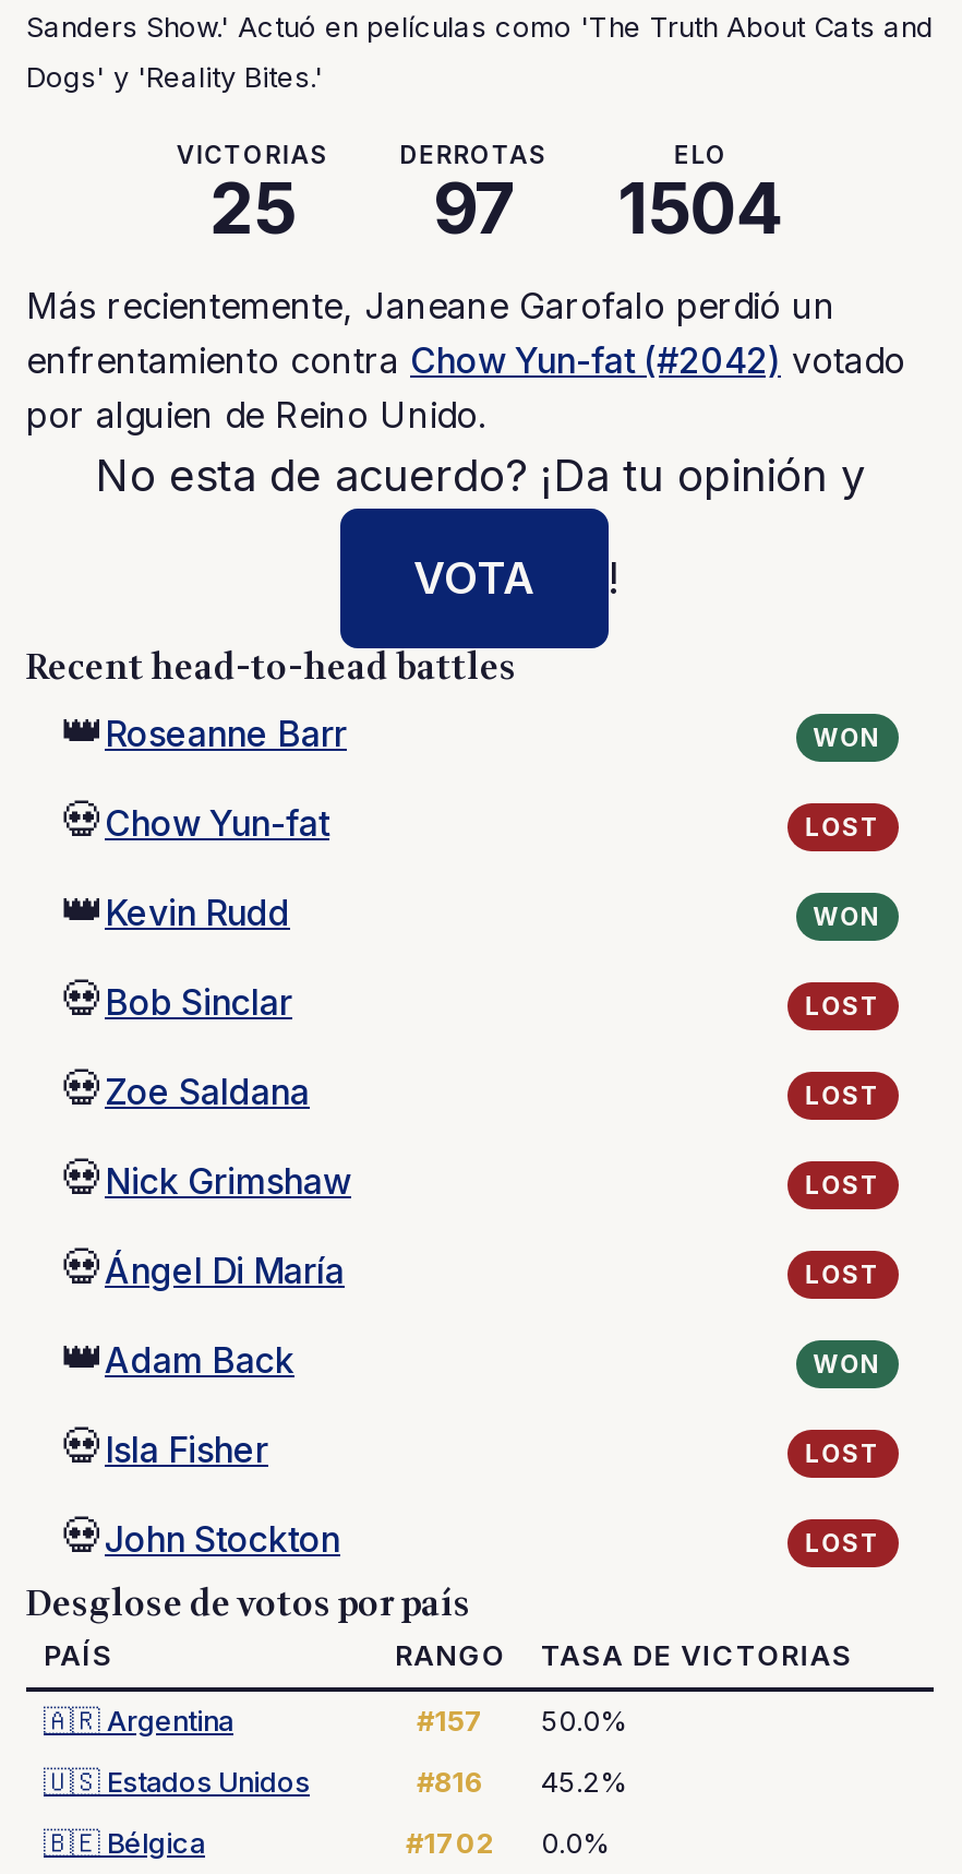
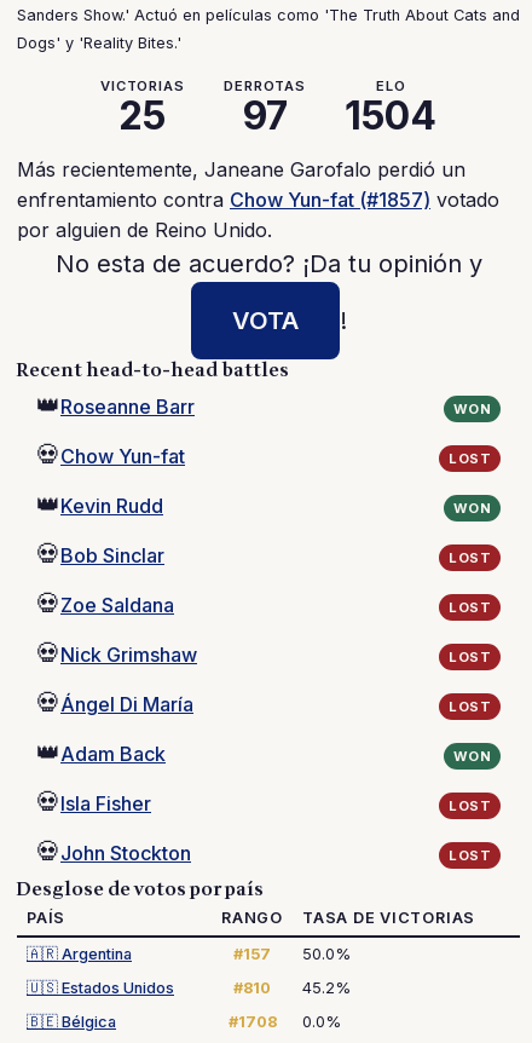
[26,338,905,382] enfrentamiento contra Chow Yun-fat (#2042) votado -> [17,188,499,212] enfrentamiento contra Chow Yun-fat (#1857) votado
[417,1766,628,1799] #816 45.2% -> [233,979,351,997] #810 45.2%
[406,1827,611,1860] #1702 0.0% -> [228,1013,341,1031] #1708 0.0%

